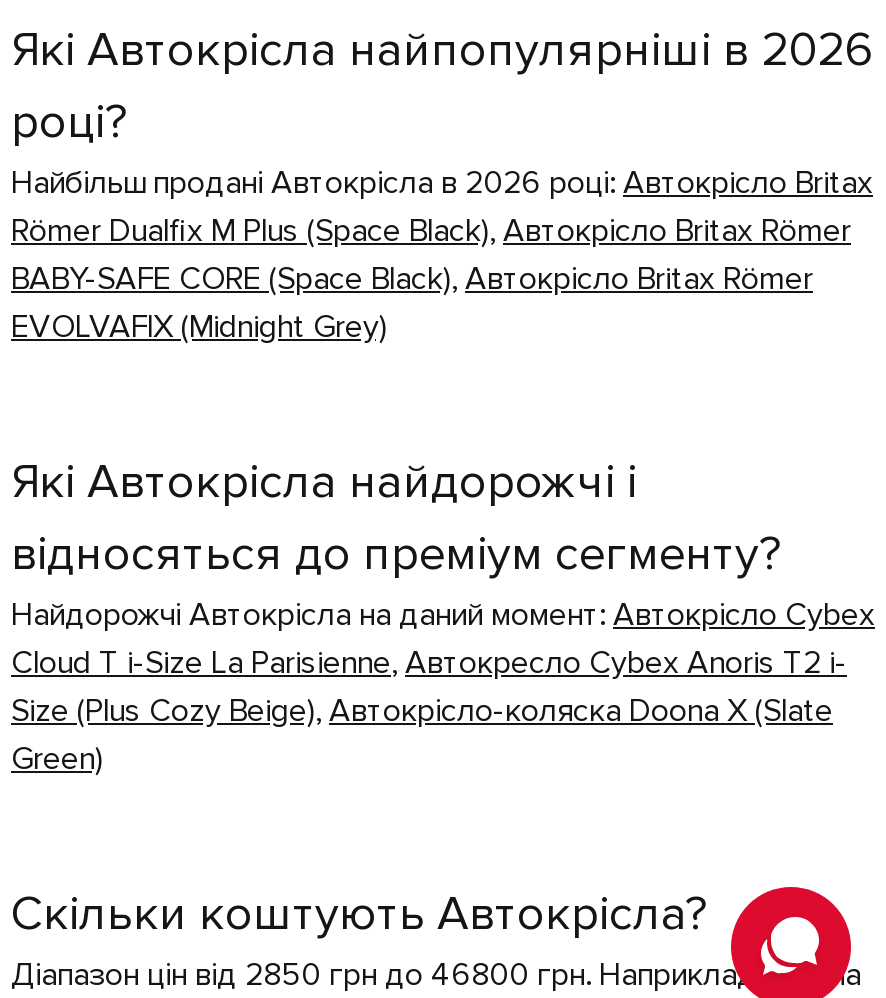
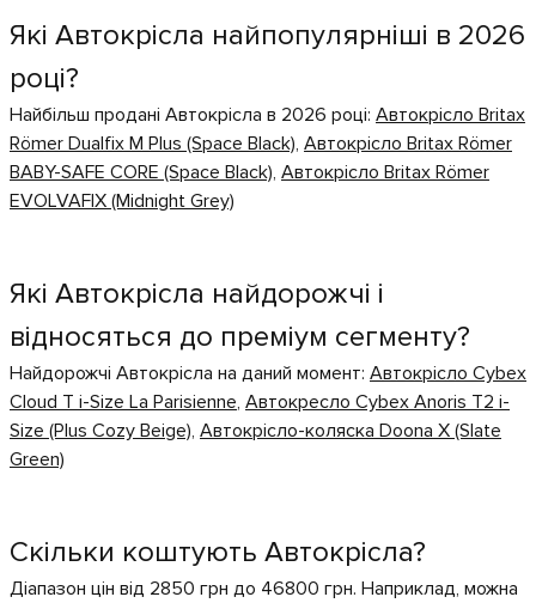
[729,884,853,950] [image] -> none

